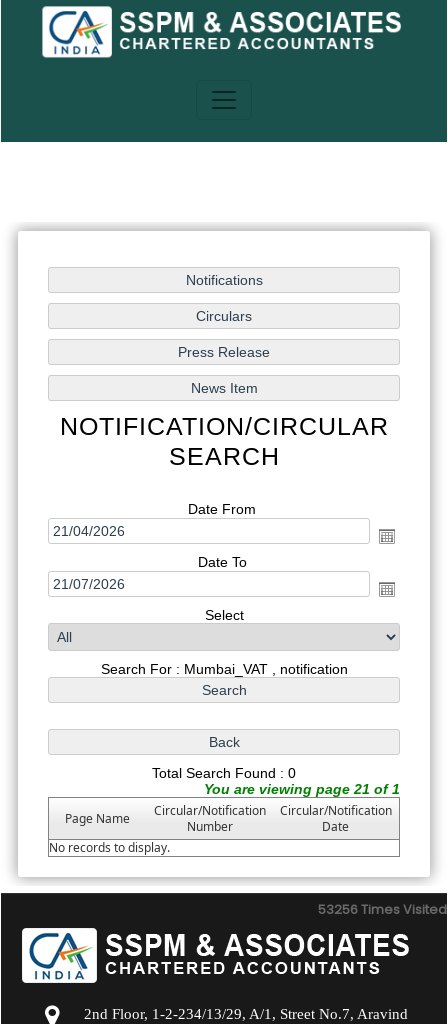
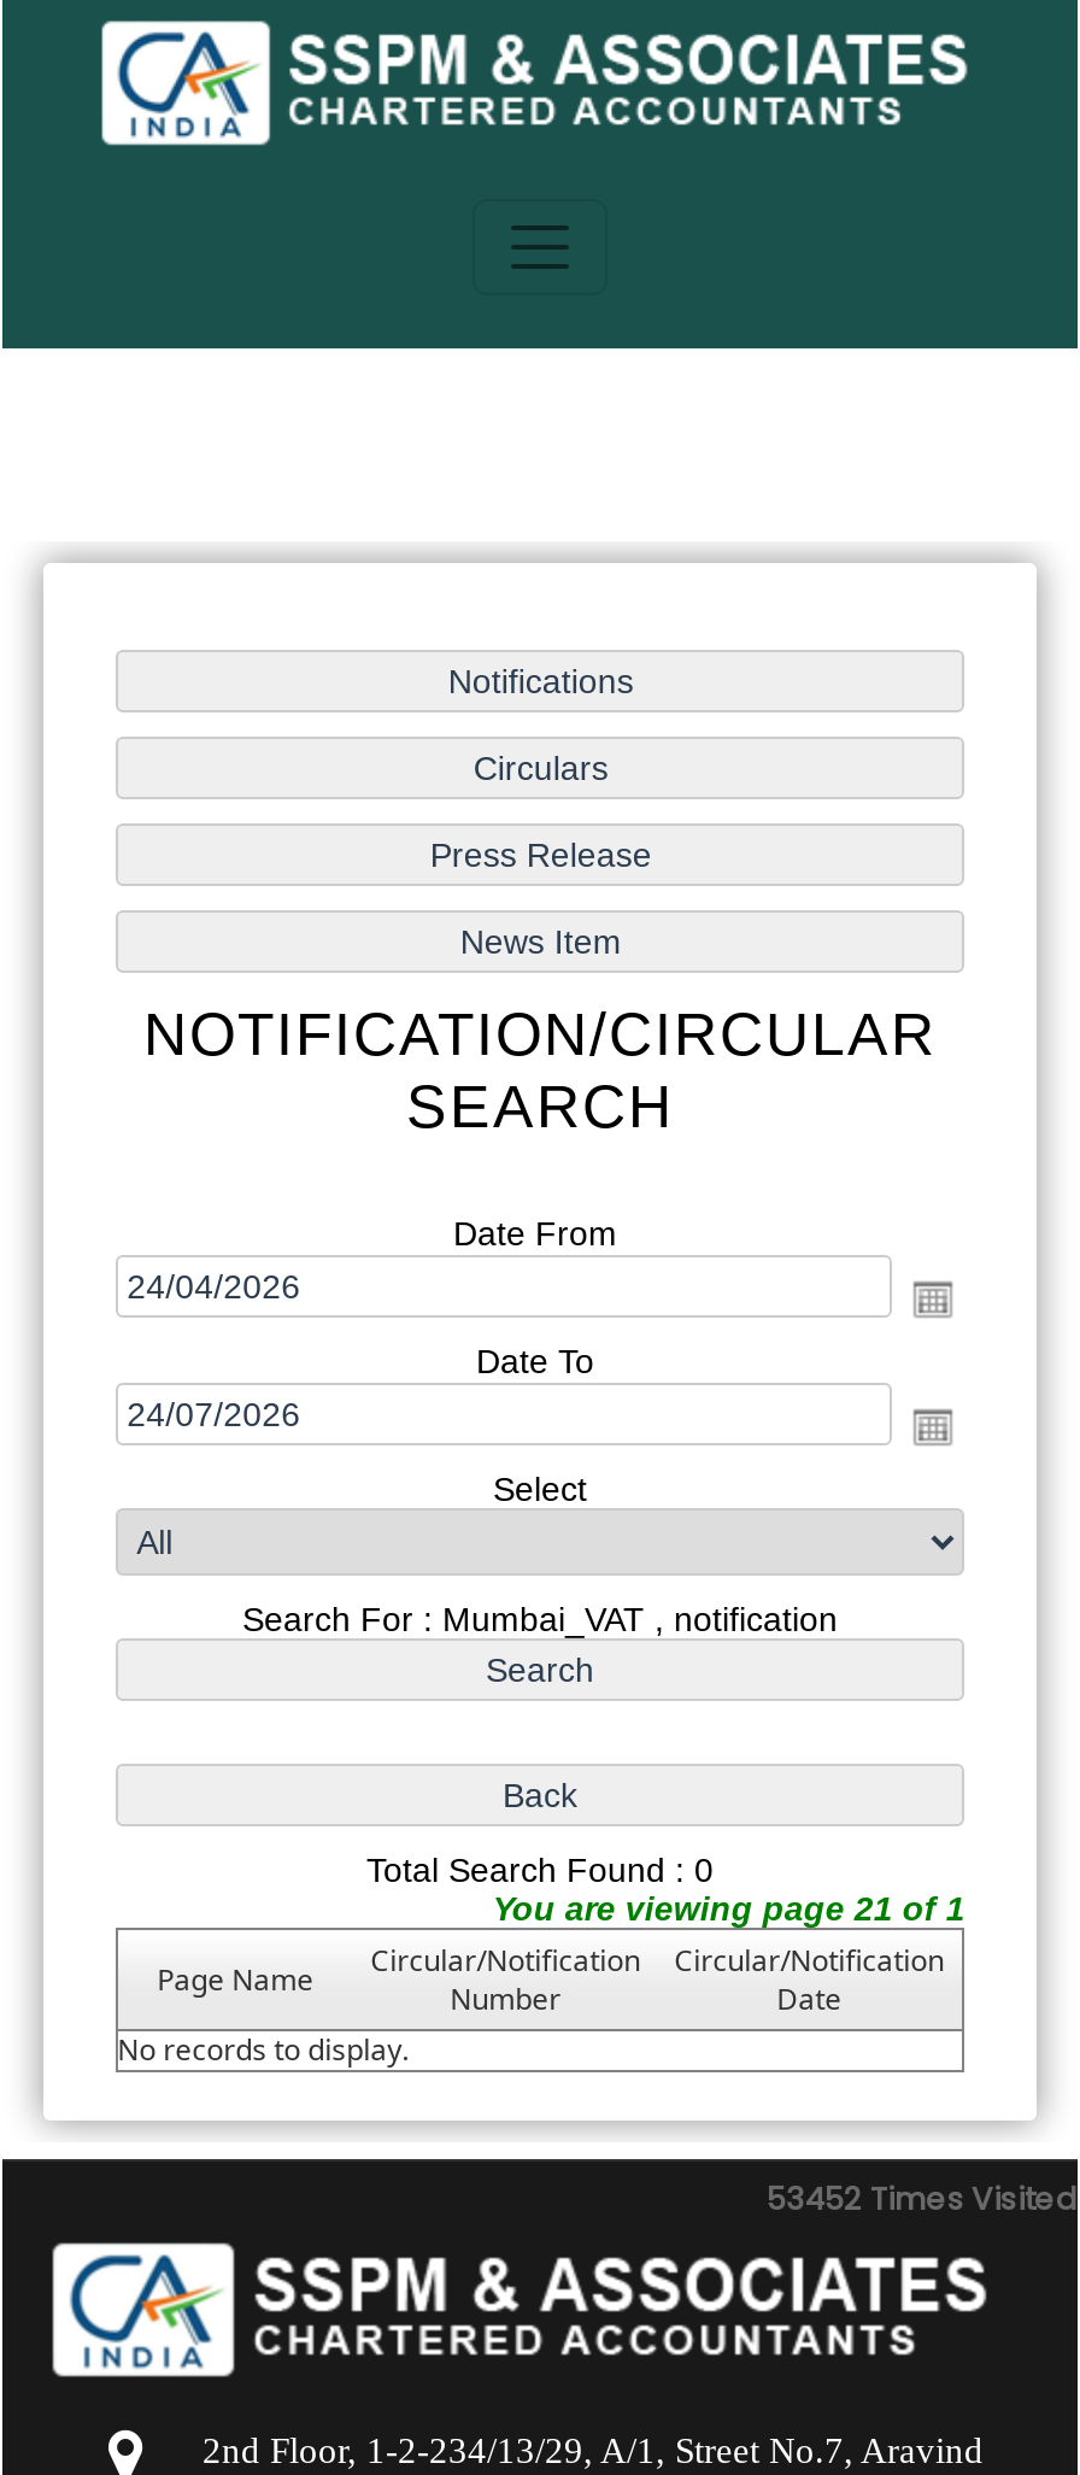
[318,901,447,918] 53256 Times Visited -> [767,2178,1078,2219] 53452 Times Visited

